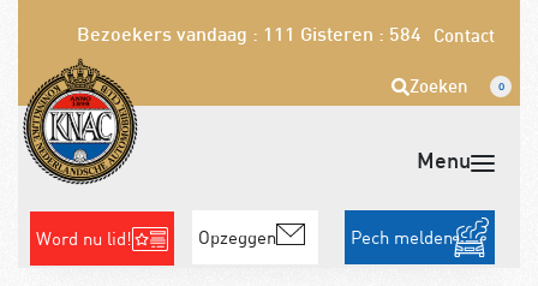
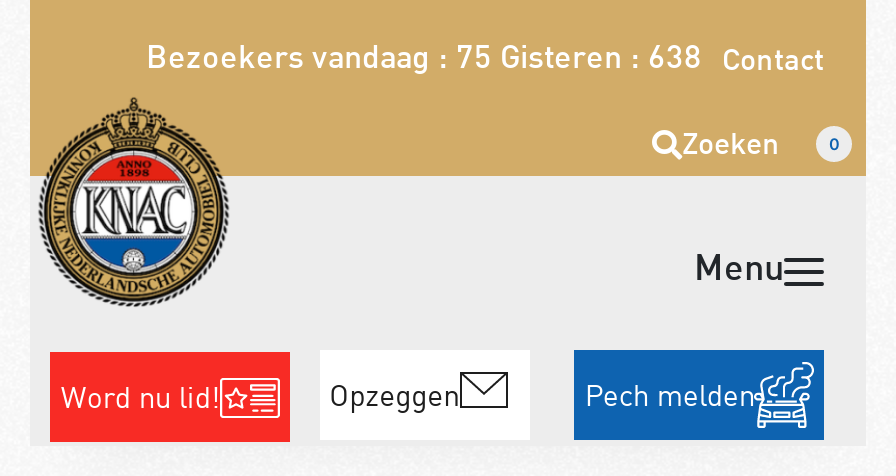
[77,28,422,46] Bezoekers vandaag : 111 Gisteren : 584 -> [146,46,702,76] Bezoekers vandaag : 75 Gisteren : 638

